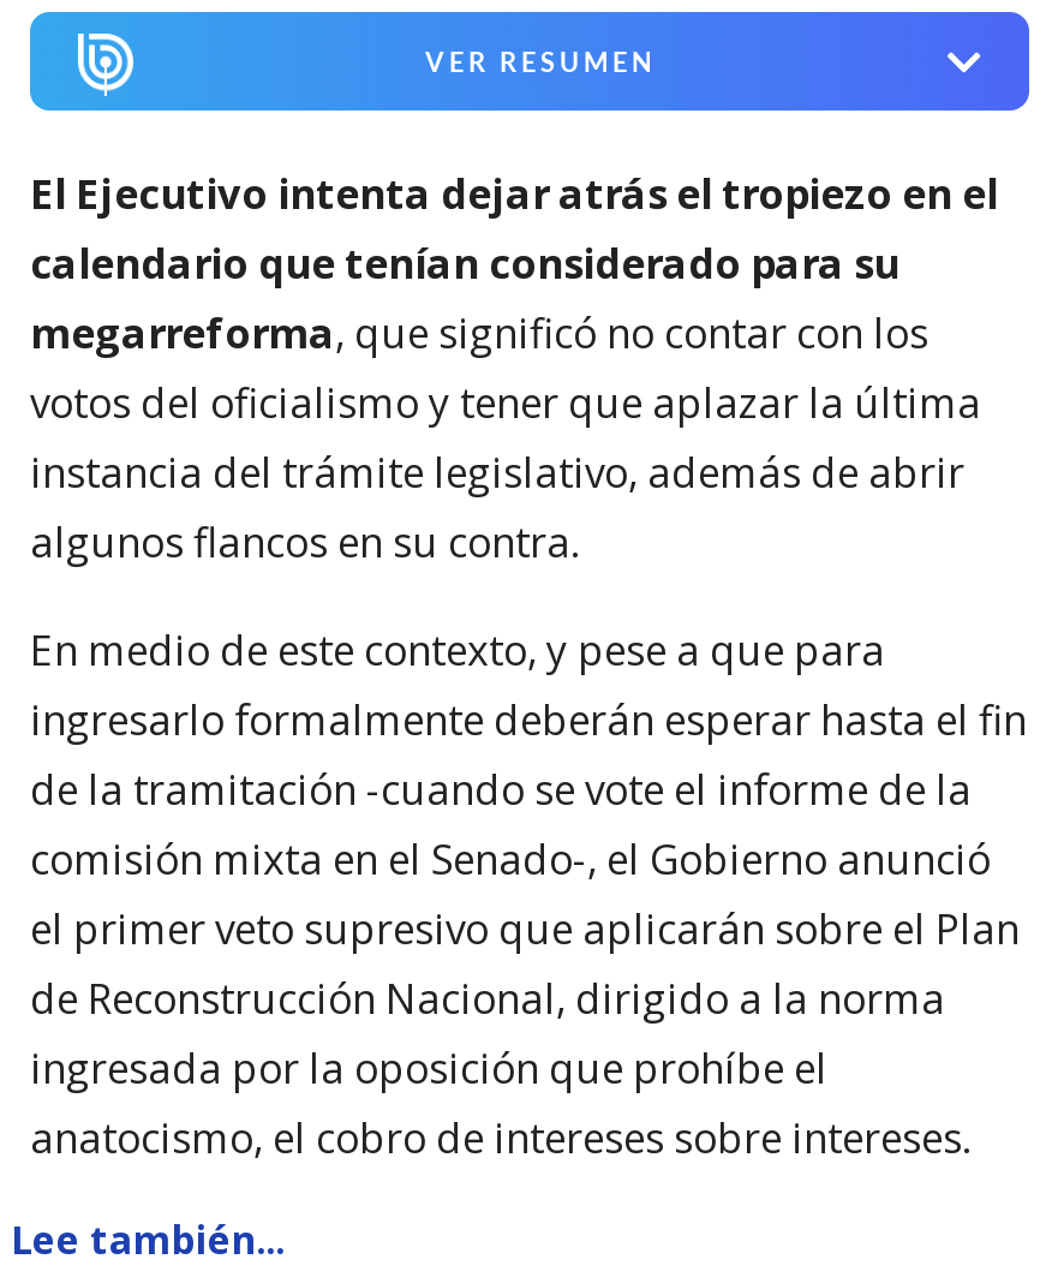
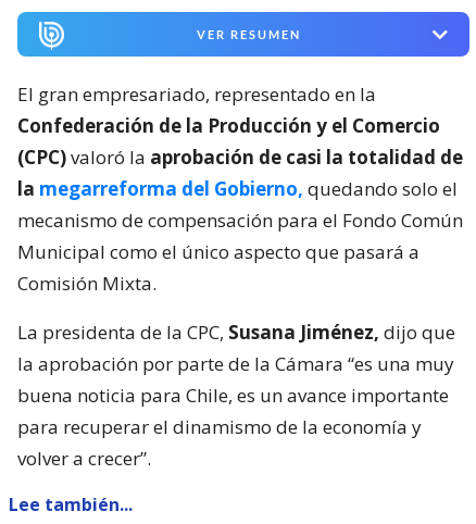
[30,166,998,570] El Ejecutivo intenta dejar atrás el tropiezo en el | calendario que tenían considerado para su | megarreforma, que significó no contar con los | votos del oficialismo y tener que aplazar la última | instancia del trámite legislativo, además de abrir | algunos flancos en su contra. -> [17,82,463,296] El gran empresariado, representado en la | Confederación de la Producción y el Comercio | (CPC) valoró la aprobación de casi la totalidad de | la megarreforma del Gobierno, quedando solo el | mecanismo de compensación para el Fondo Común | Municipal como el único aspecto que pasará a | Comisión Mixta.
[30,623,1027,1166] En medio de este contexto, y pese a que para | ingresarlo formalmente deberán esperar hasta el fin | de la tramitación -cuando se vote el informe de la | comisión mixta en el Senado-, el Gobierno anunció | el primer veto supresivo que aplicarán sobre el Plan | de Reconstrucción Nacional, dirigido a la norma | ingresada por la oposición que prohíbe el | anatocismo, el cobro de intereses sobre intereses. -> [17,320,455,471] La presidenta de la CPC, Susana Jiménez, dijo que | la aprobación por parte de la Cámara “es una muy | buena noticia para Chile, es un avance importante | para recuperar el dinamismo de la economía y | volver a crecer”.

